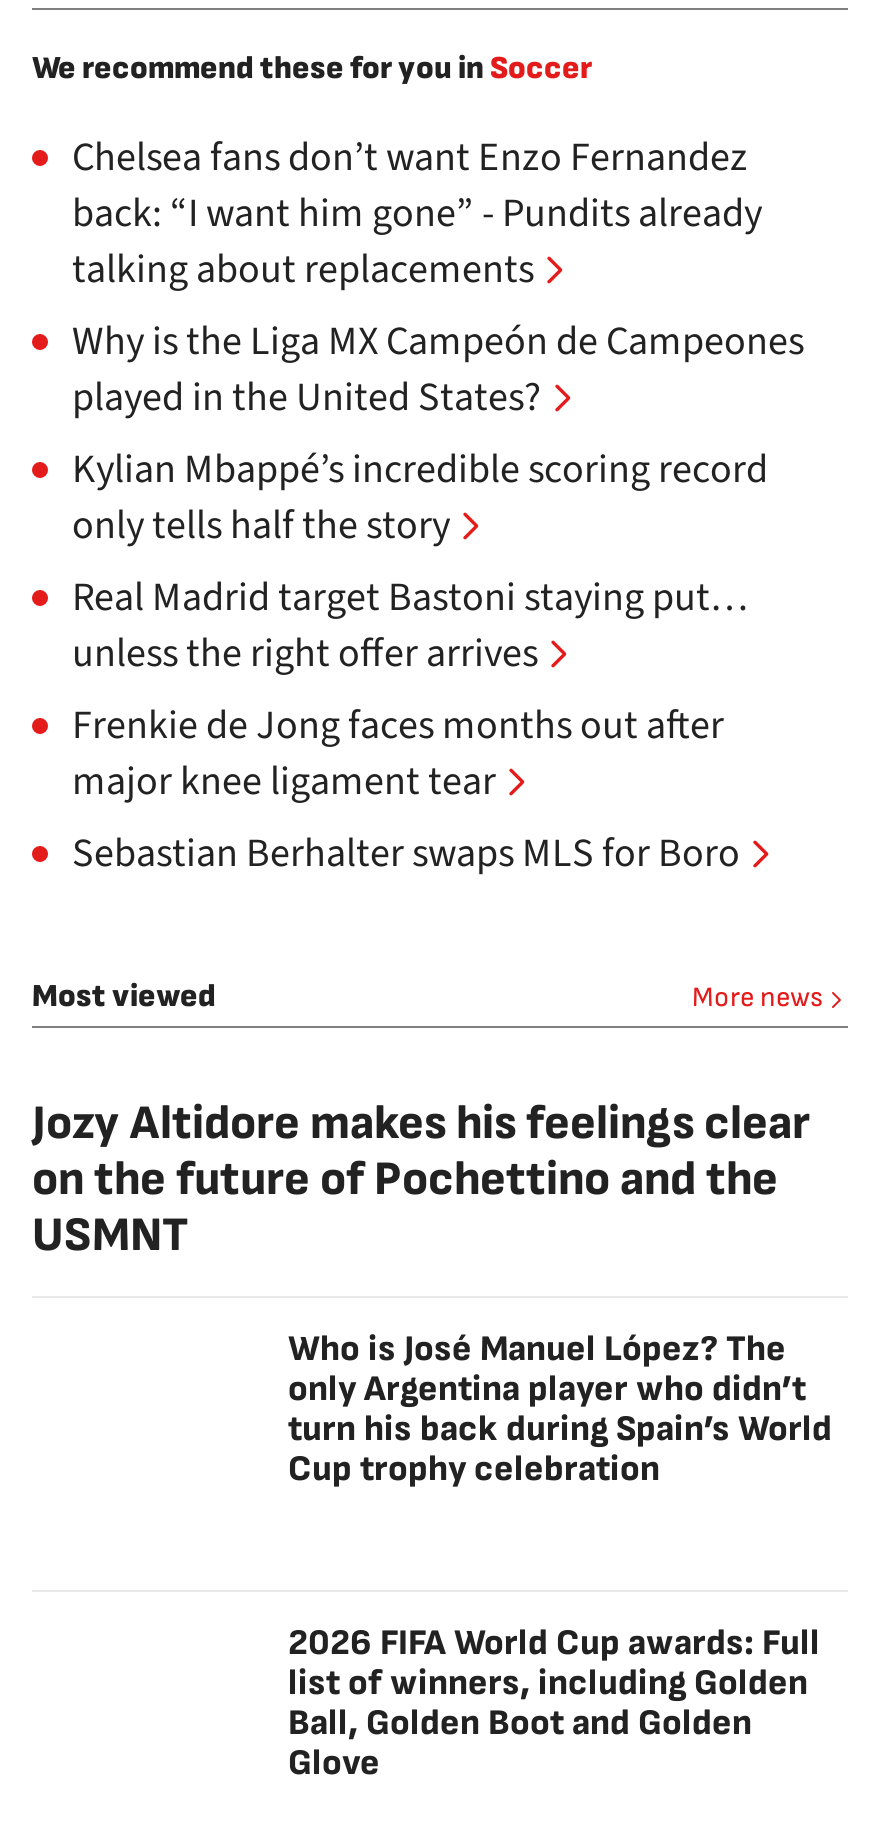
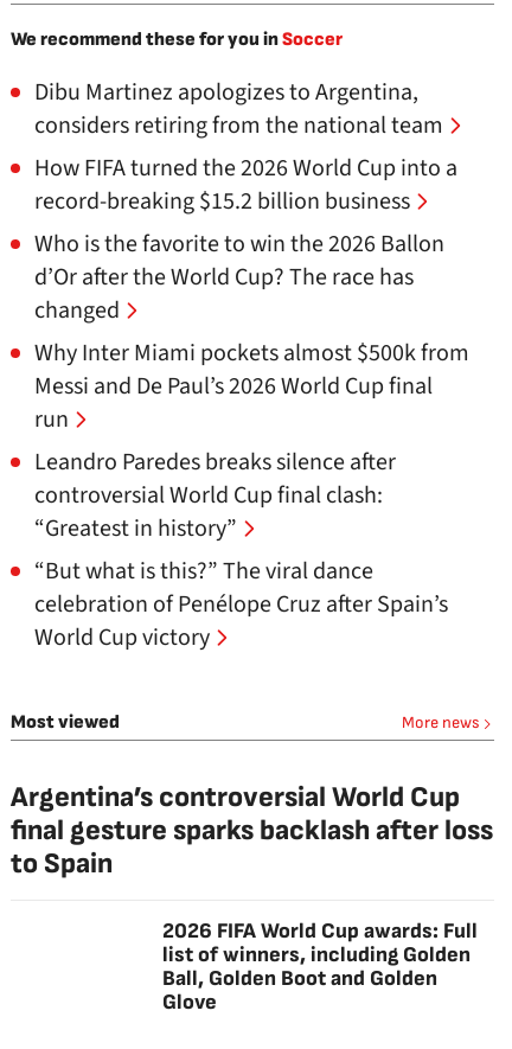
[72,130,804,882] Chelsea fans don’t want Enzo Fernandez | back: “I want him gone” - Pundits already | talking about replacements | Why is the Liga MX Campeón de Campeones | played in the United States? | Kylian Mbappé’s incredible scoring record | only tells half the story | Real Madrid target Bastoni staying put… | unless the right offer arrives | Frenkie de Jong faces months out after | major knee ligament tear | Sebastian Berhalter swaps MLS for Boro -> [34,76,469,654] Dibu Martinez apologizes to Argentina, | considers retiring from the national team | How FIFA turned the 2026 World Cup into a | record-breaking $15.2 billion business | Who is the favorite to win the 2026 Ballon | d’Or after the World Cup? The race has | changed | Why Inter Miami pockets almost $500k from | Messi and De Paul’s 2026 World Cup final | run | Leandro Paredes breaks silence after | controversial World Cup final clash: | “Greatest in history” | “But what is this?” The viral dance | celebration of Penélope Cruz after Spain’s | World Cup victory
moved [32,978,824,1016] -> [11,711,480,734]: Most viewed | More news
[32,1094,832,1490] Jozy Altidore makes his feelings clear | on the future of Pochettino and the | USMNT | Who is José Manuel López? The | only Argentina player who didn’t | turn his back during Spain’s World | Cup trophy celebration -> [11,780,493,881] Argentina’s controversial World Cup | final gesture sparks backlash after loss | to Spain

